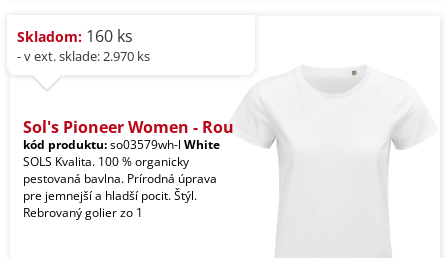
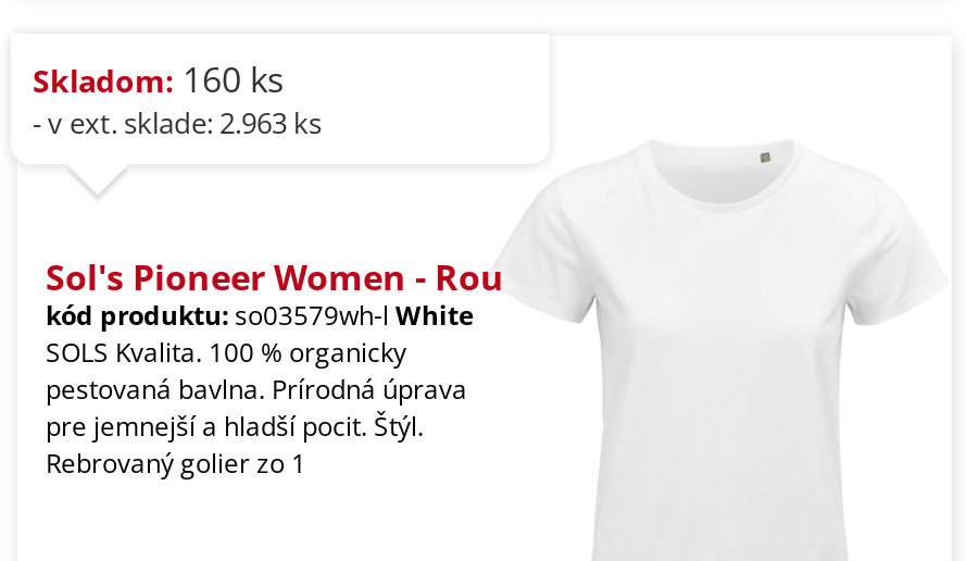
[17,47,150,65] - v ext. sklade: 2.970 ks -> [33,103,322,142] - v ext. sklade: 2.963 ks

